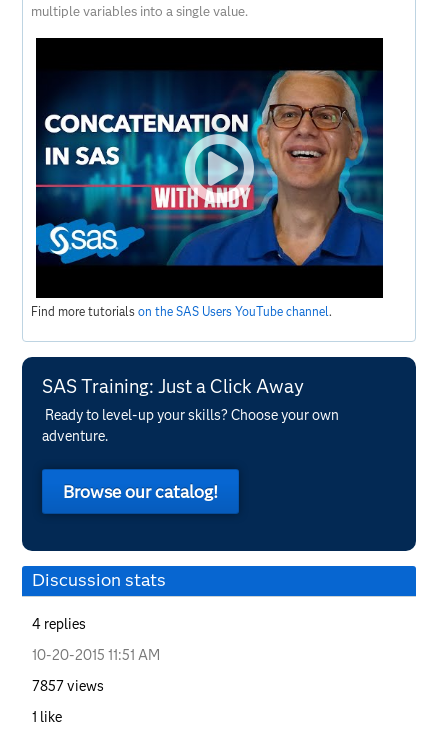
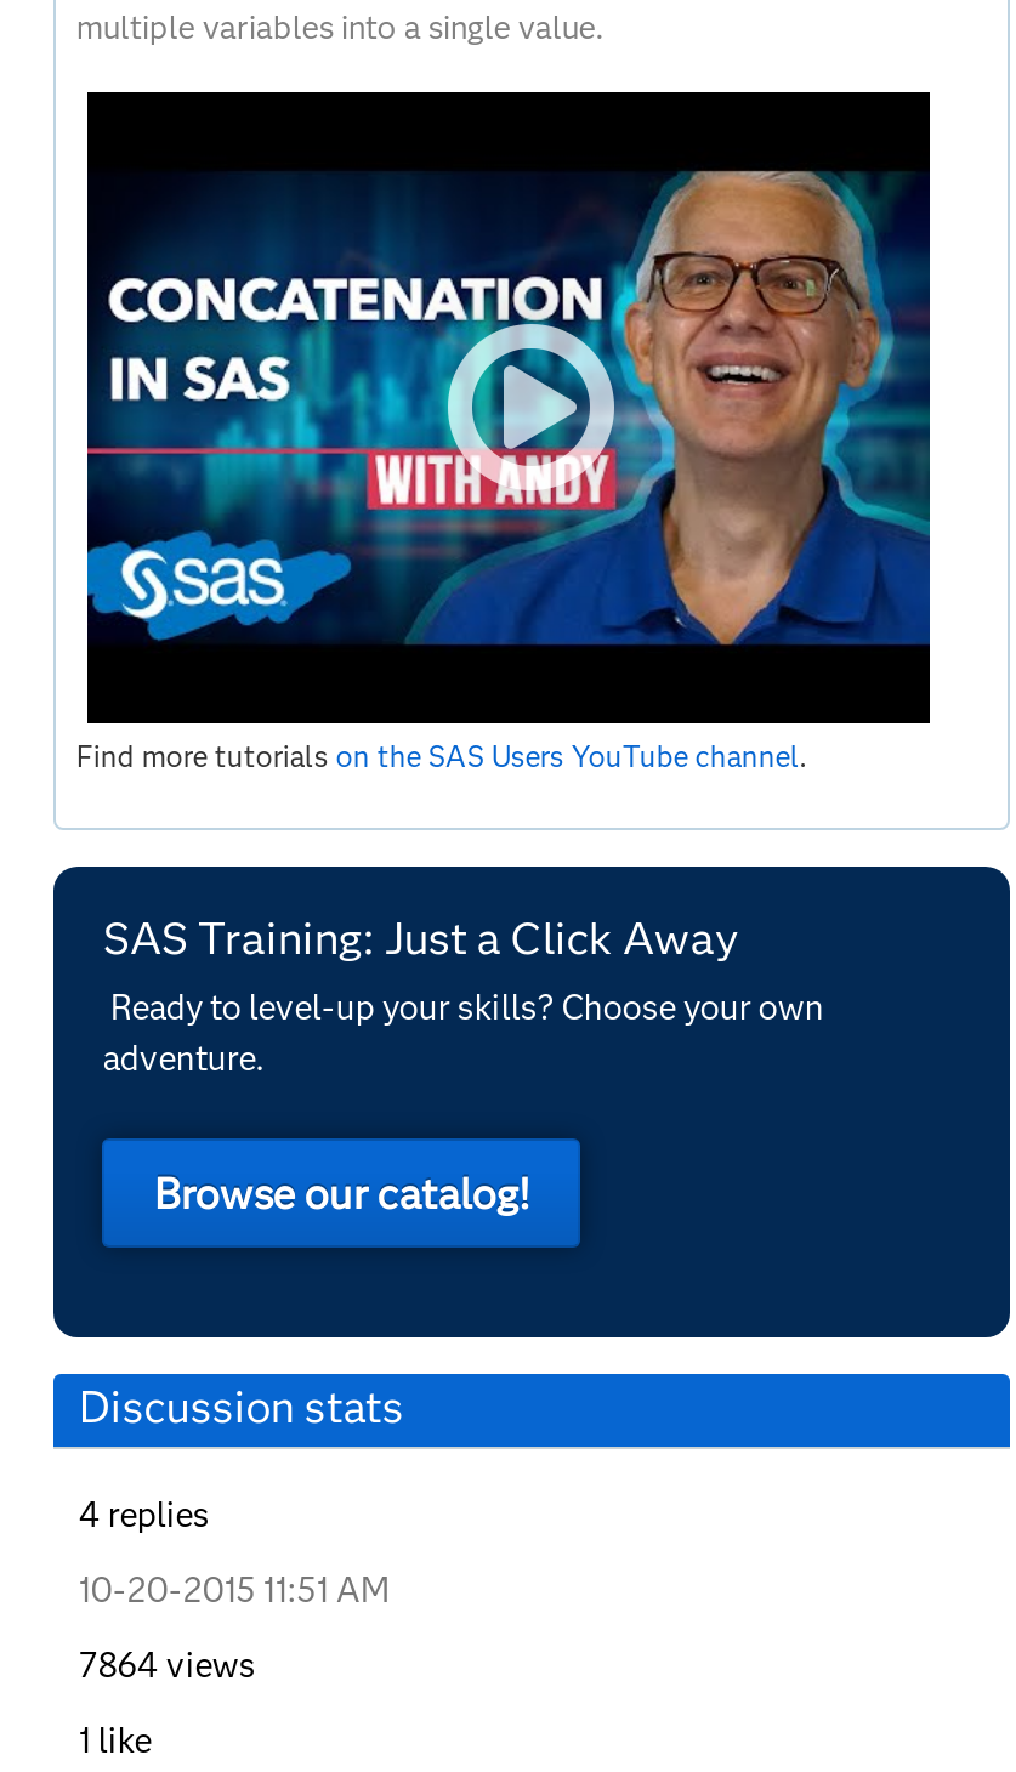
[32,677,104,695] 7857 views -> [79,1643,256,1686] 7864 views

